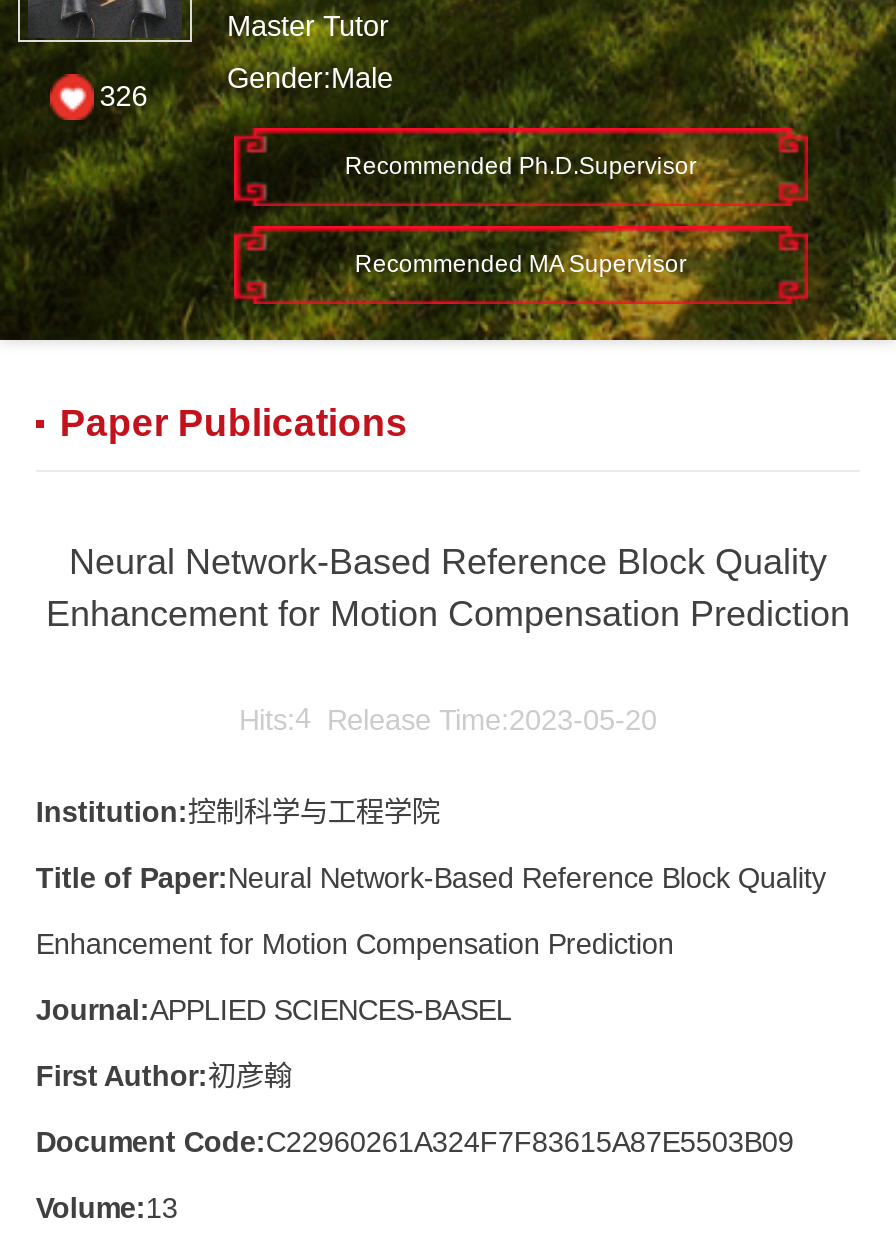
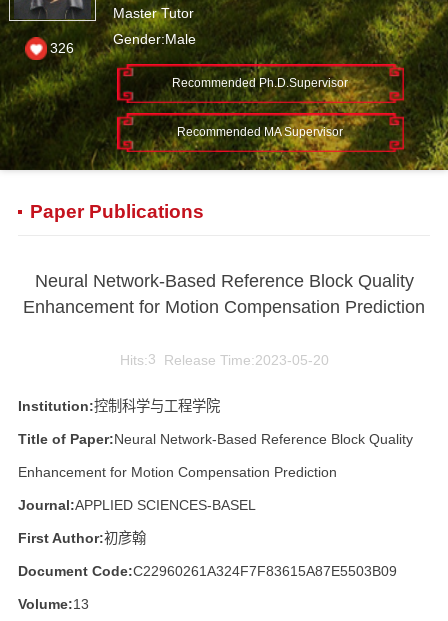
[239,703,657,735] Hits:4 Release Time:2023-05-20 -> [119,351,328,367] Hits:3 Release Time:2023-05-20

